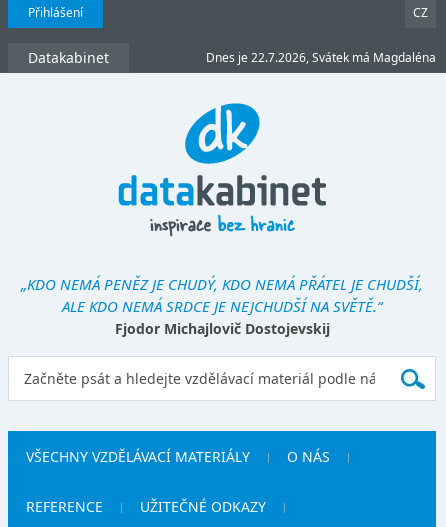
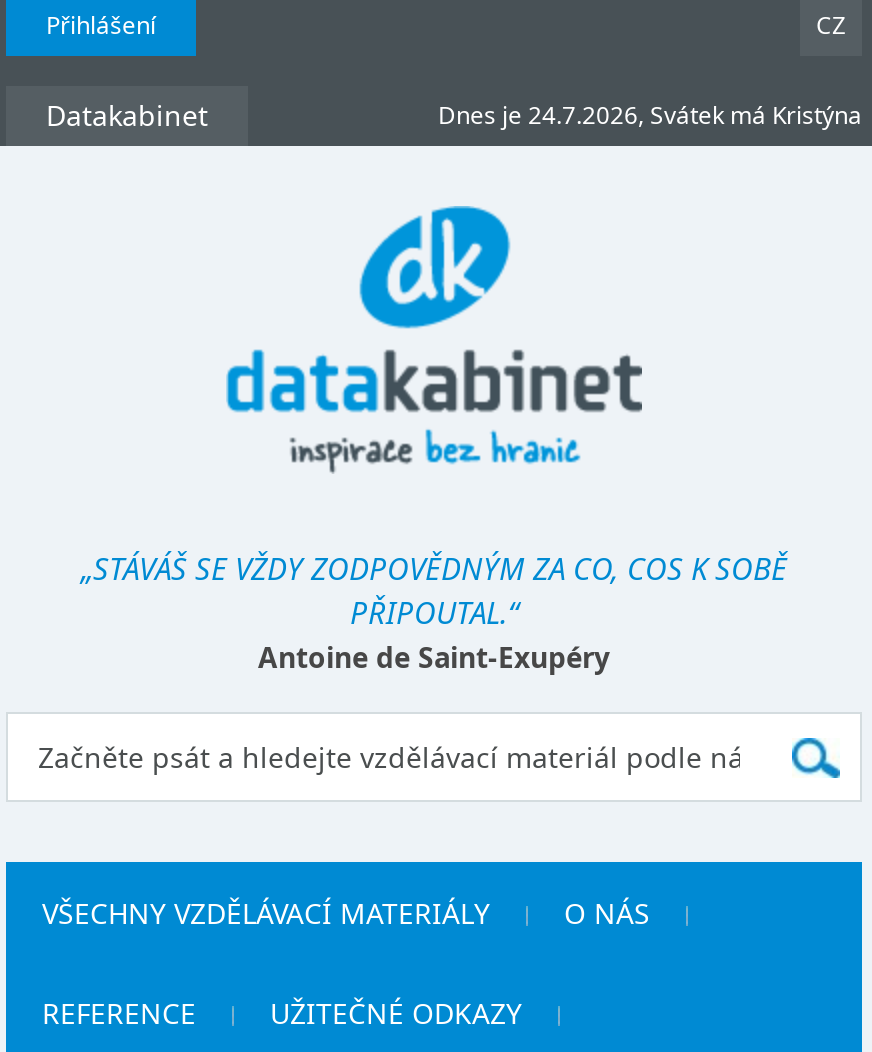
[206,49,436,66] Dnes je 22.7.2026, Svátek má Magdaléna -> [438,98,862,132] Dnes je 24.7.2026, Svátek má Kristýna
[21,274,423,338] „KDO NEMÁ PENĚZ JE CHUDÝ, KDO NEMÁ PŘÁTEL JE CHUDŠÍ, | ALE KDO NEMÁ SRDCE JE NEJCHUDŠÍ NA SVĚTĚ.“ | Fjodor Michajlovič Dostojevskij -> [81,548,787,676] „STÁVÁŠ SE VŽDY ZODPOVĚDNÝM ZA CO, COS K SOBĚ | PŘIPOUTAL.“ | Antoine de Saint-Exupéry

